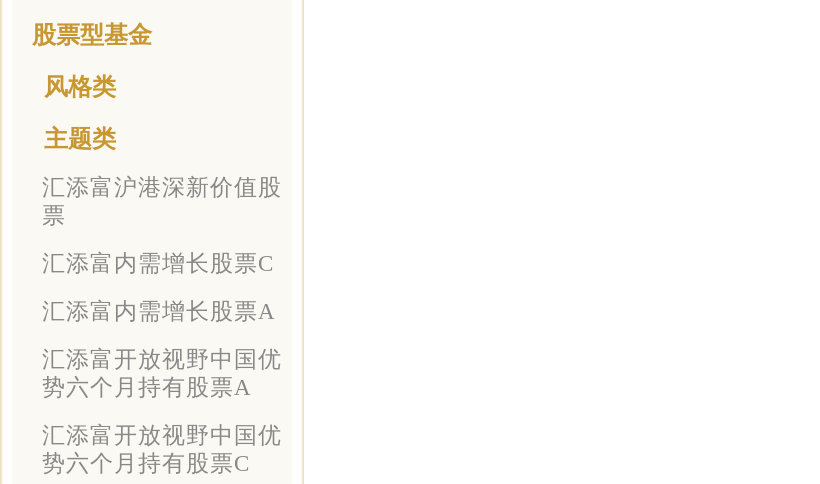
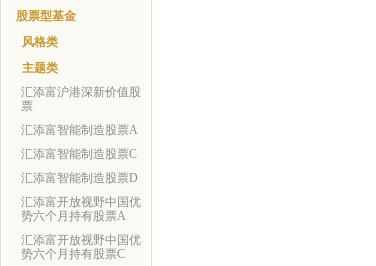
[42,251,276,323] 汇添富内需增长股票C | 汇添富内需增长股票A -> [21,124,138,184] 汇添富智能制造股票A | 汇添富智能制造股票C | 汇添富智能制造股票D

